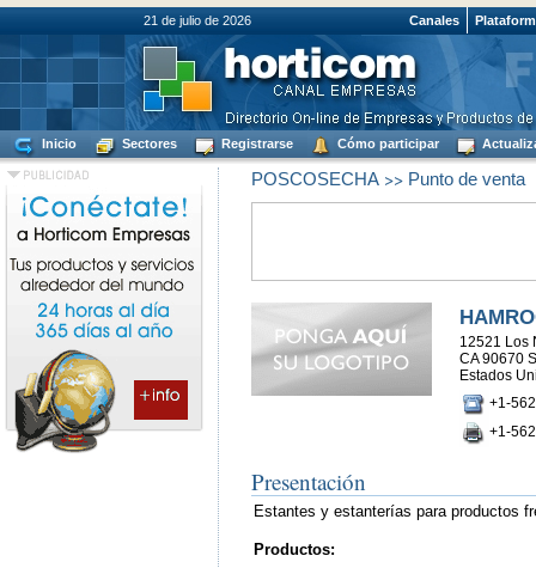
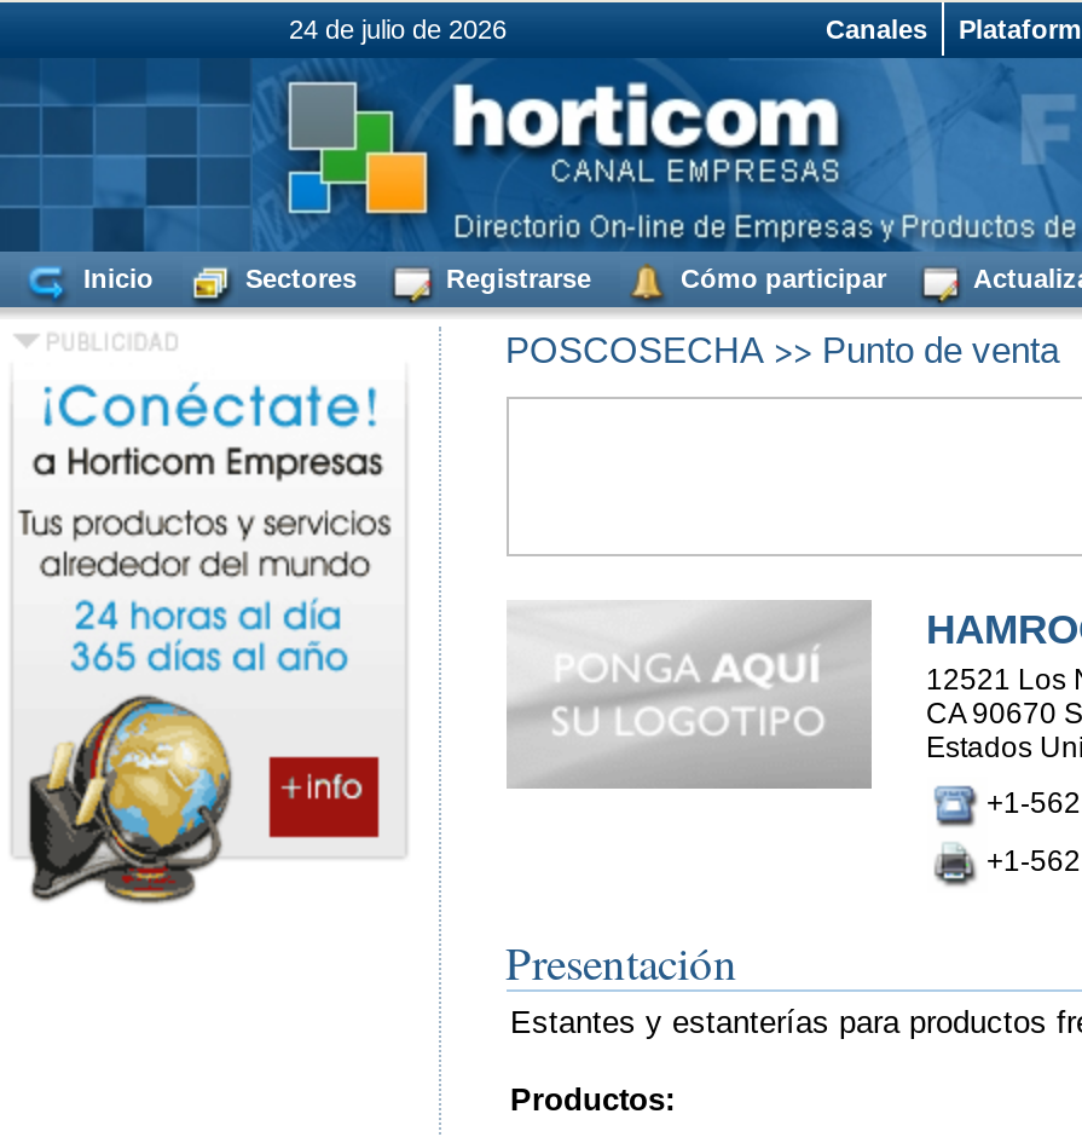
[144,13,459,28] 21 de julio de 2026 Canales -> [289,15,927,44] 24 de julio de 2026 Canales

